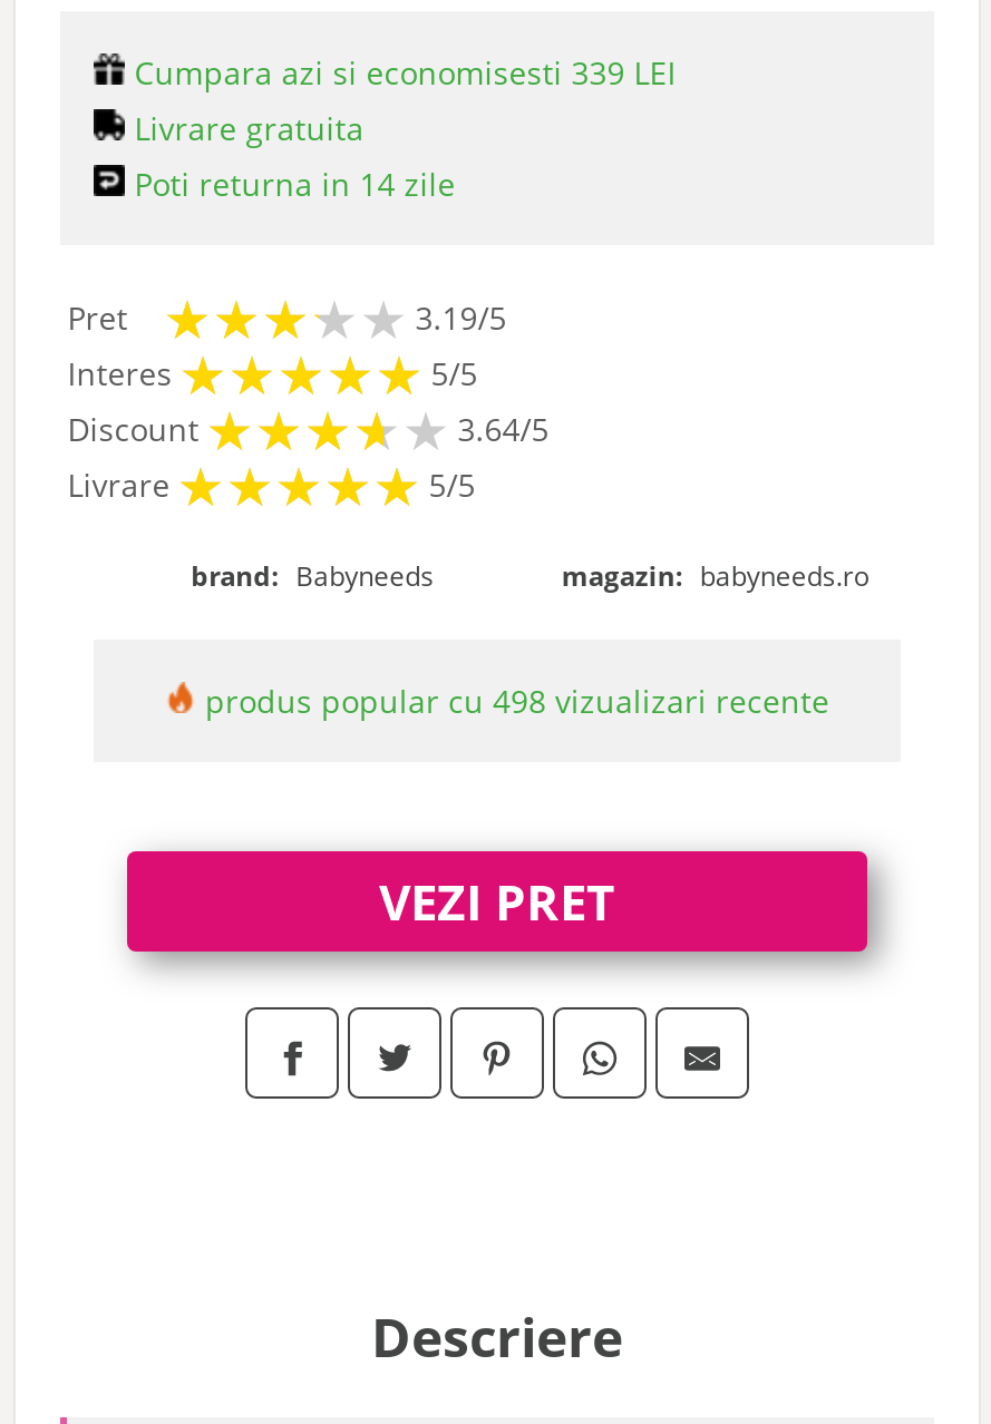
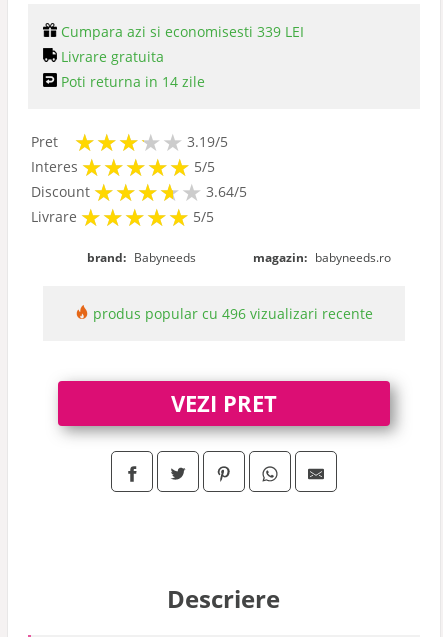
[196,680,829,722] produs popular cu 498 vizualizari recente -> [89,304,373,323] produs popular cu 496 vizualizari recente

